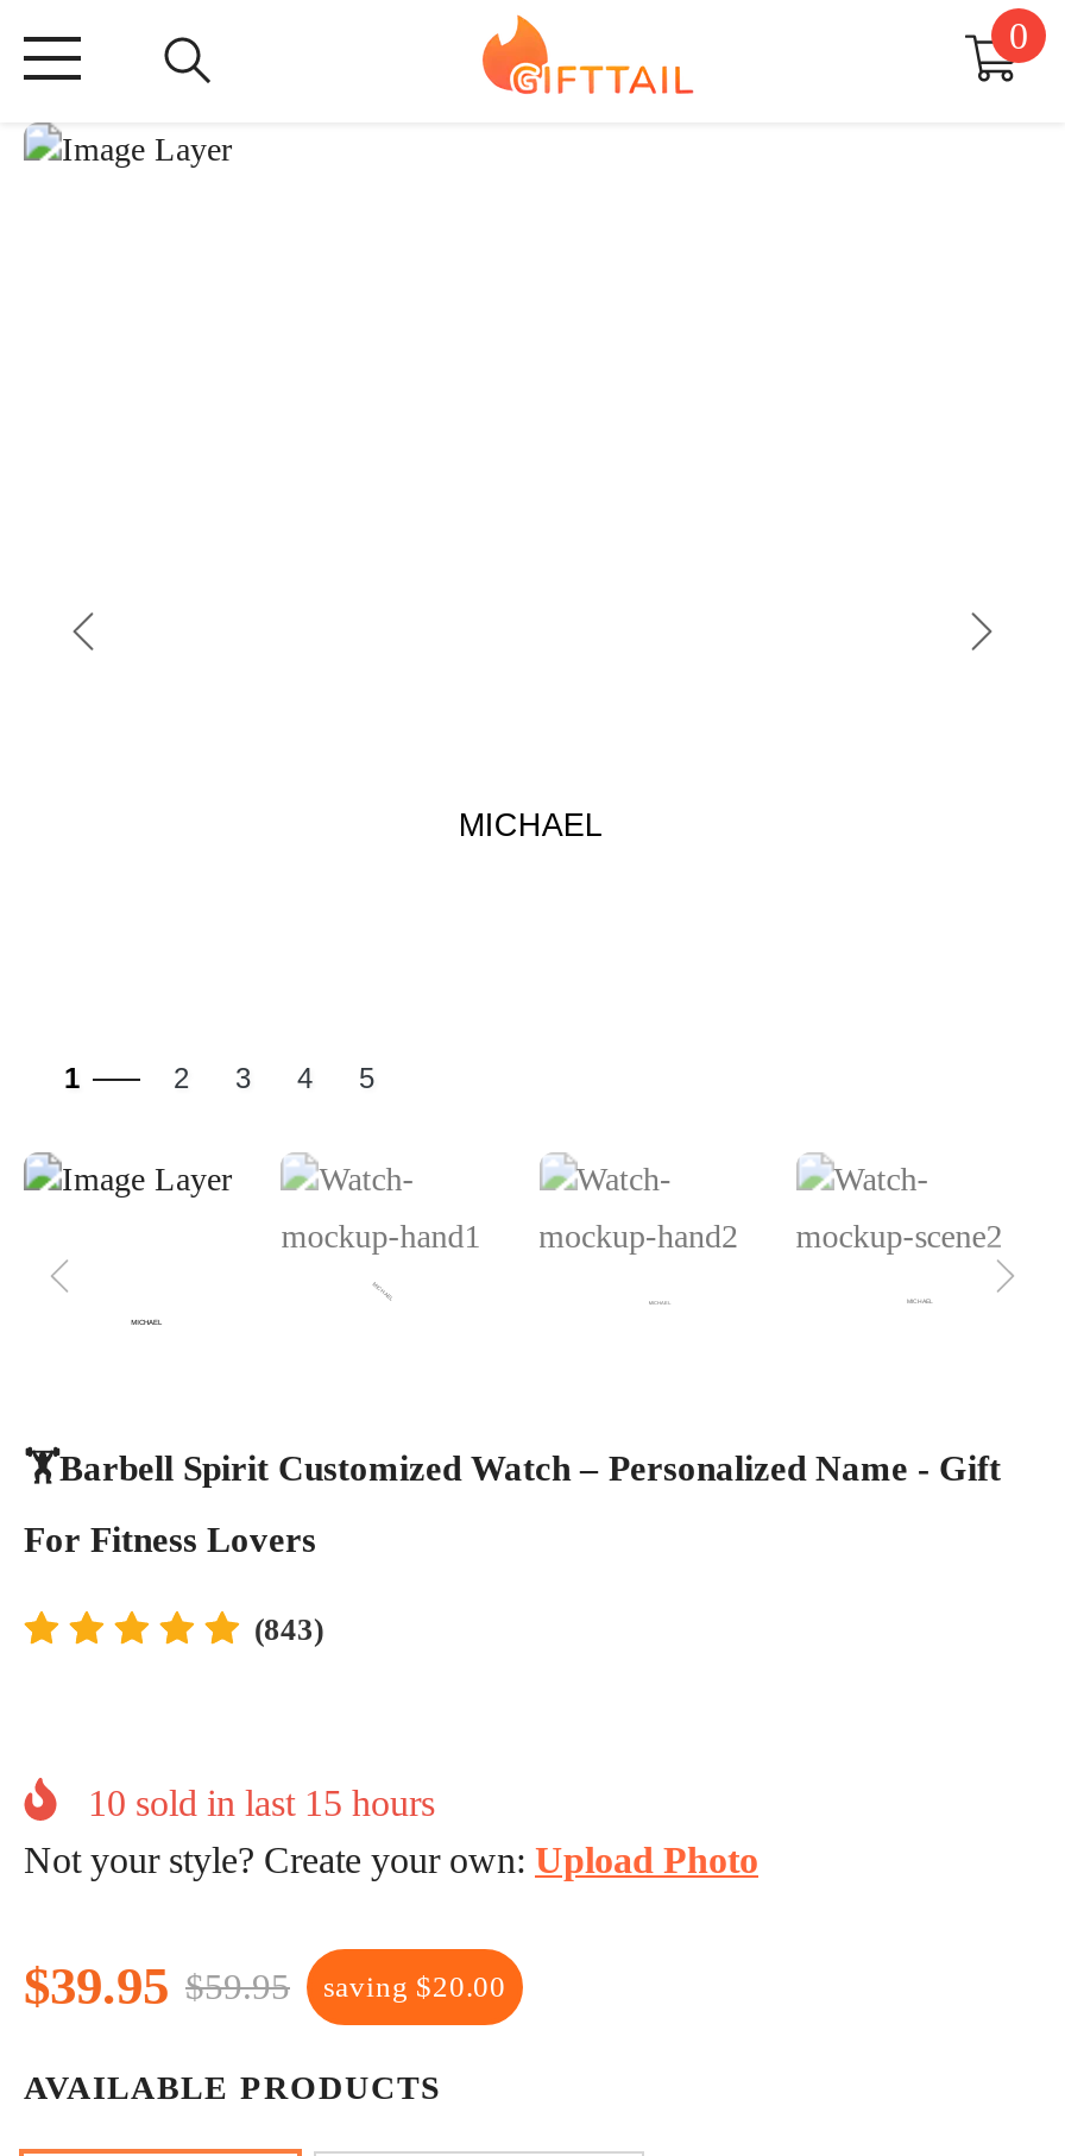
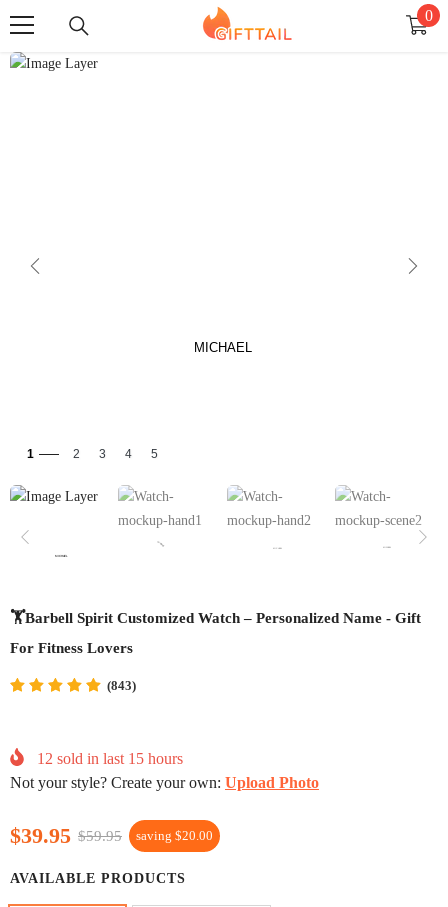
[88,1783,435,1823] 10 sold in last 15 hours -> [37,750,183,767] 12 sold in last 15 hours

